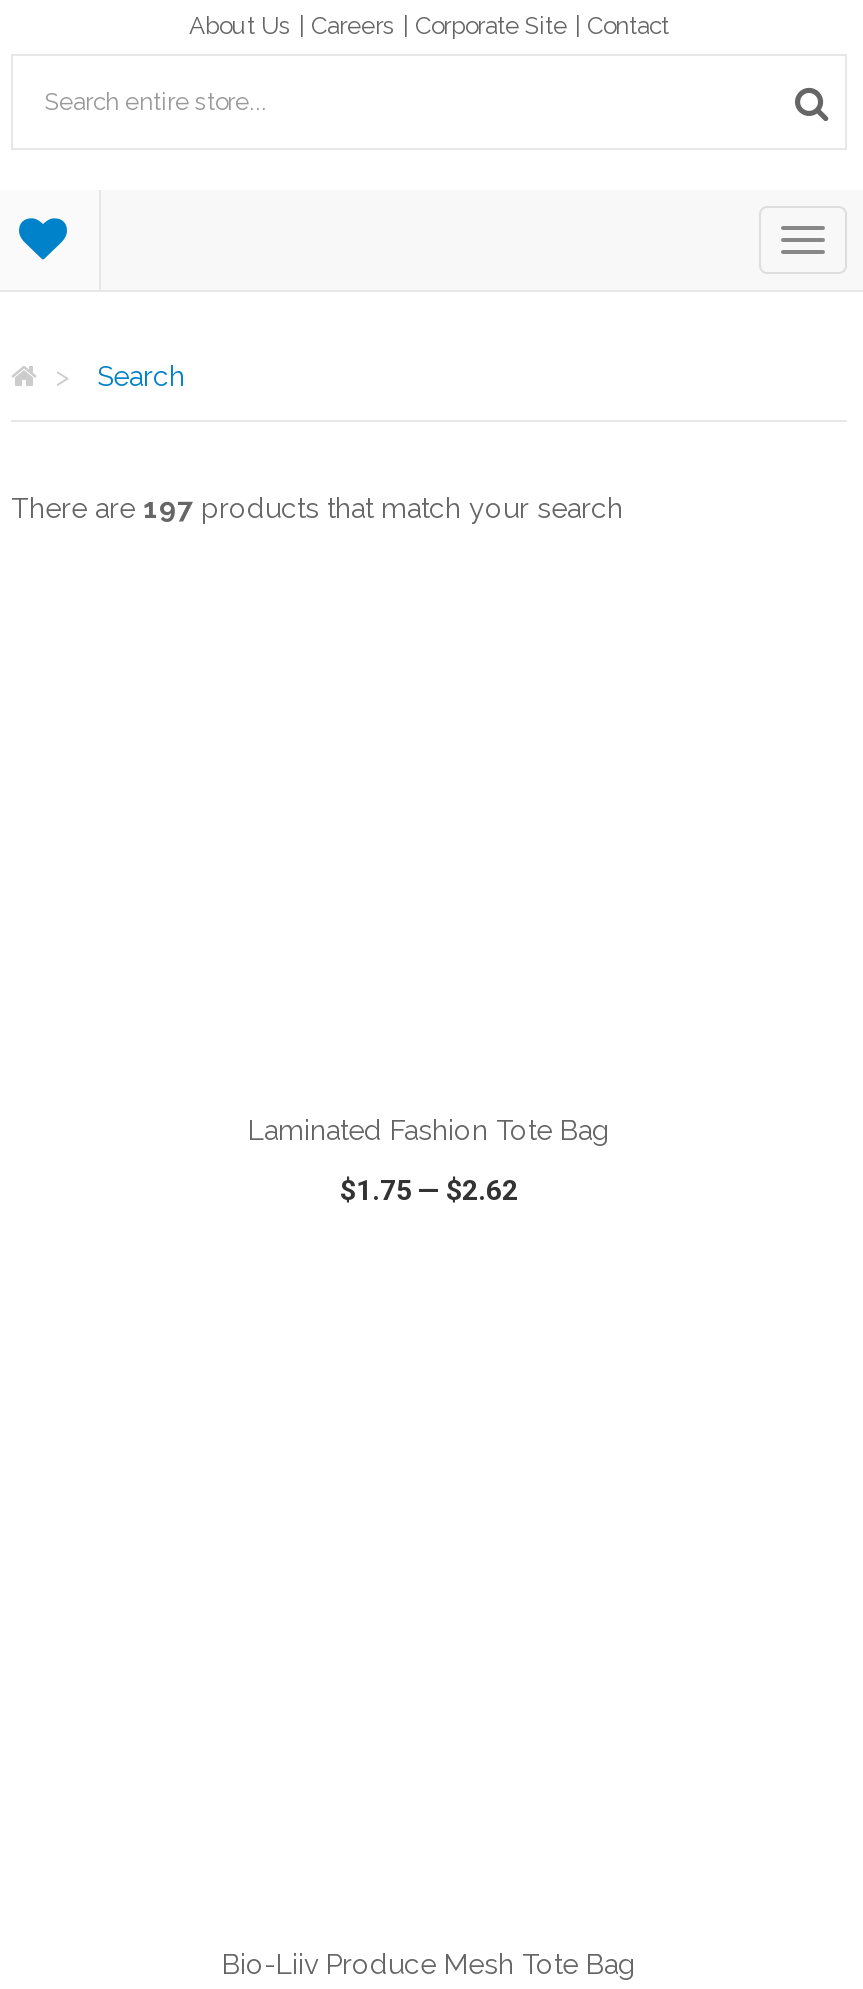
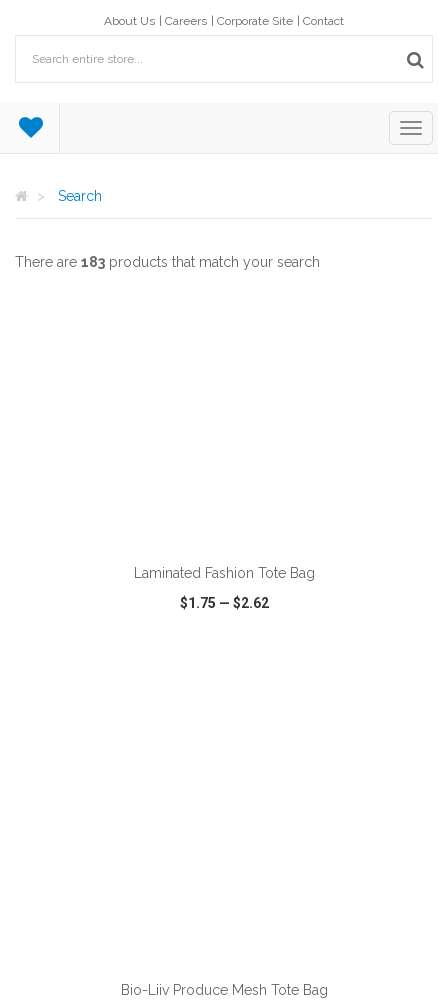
[11,492,623,524] There are 197 products that match your search -> [15,254,320,270] There are 183 products that match your search

